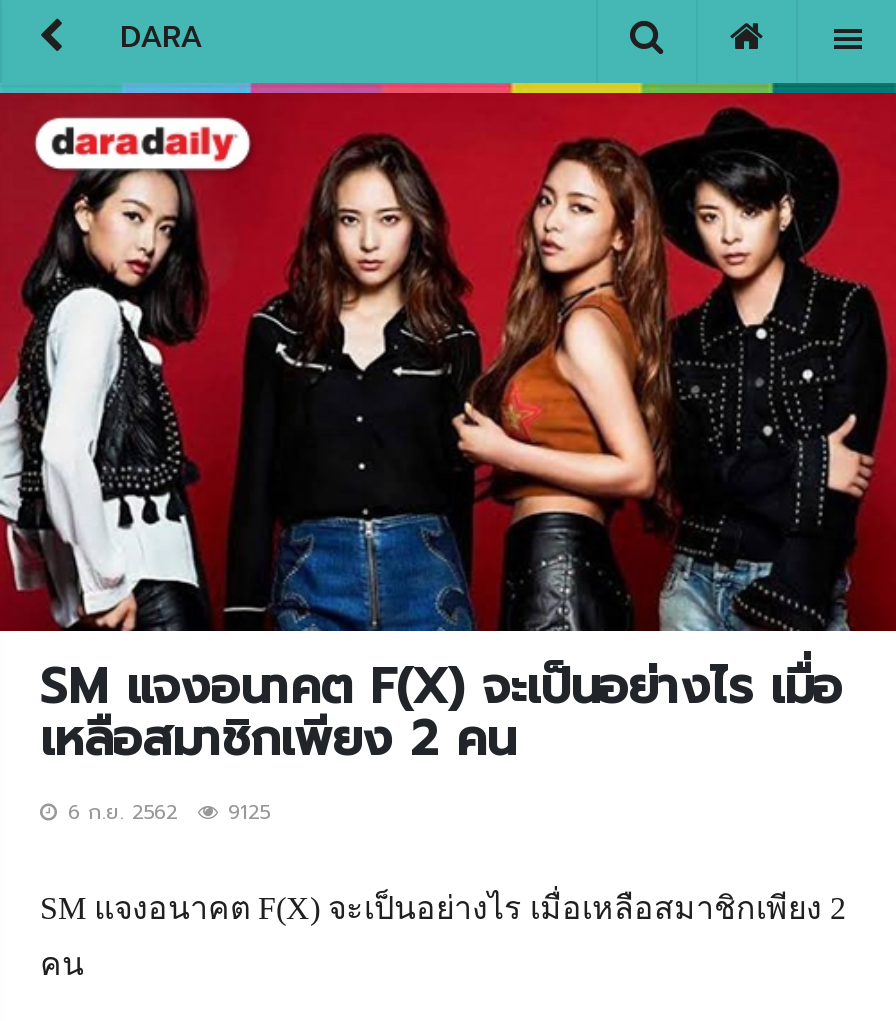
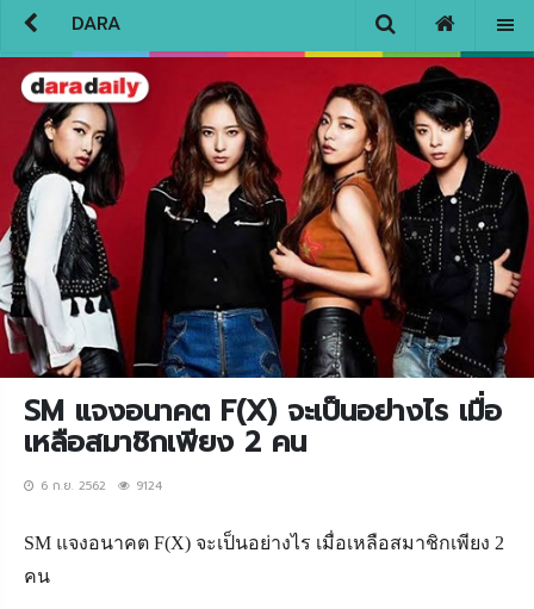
[68,797,270,827] 6 ก.ย. 2562 9125 -> [41,476,162,494] 6 ก.ย. 2562 9124

